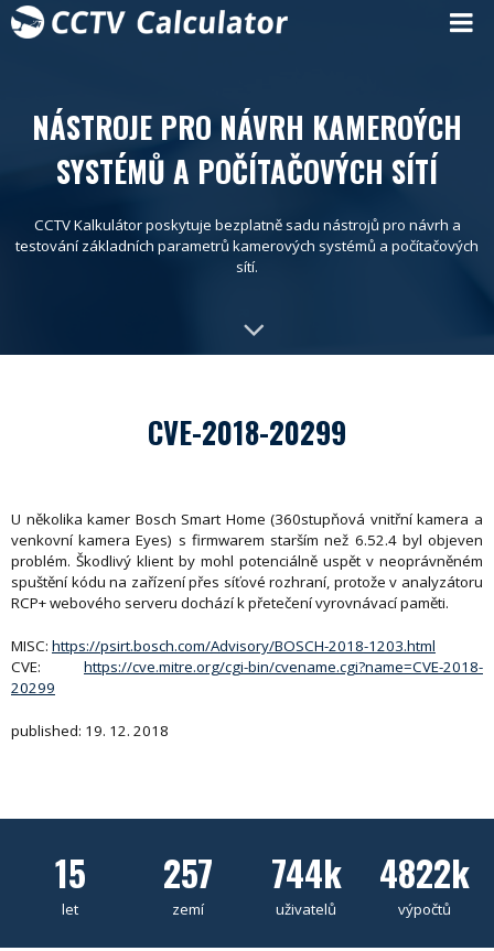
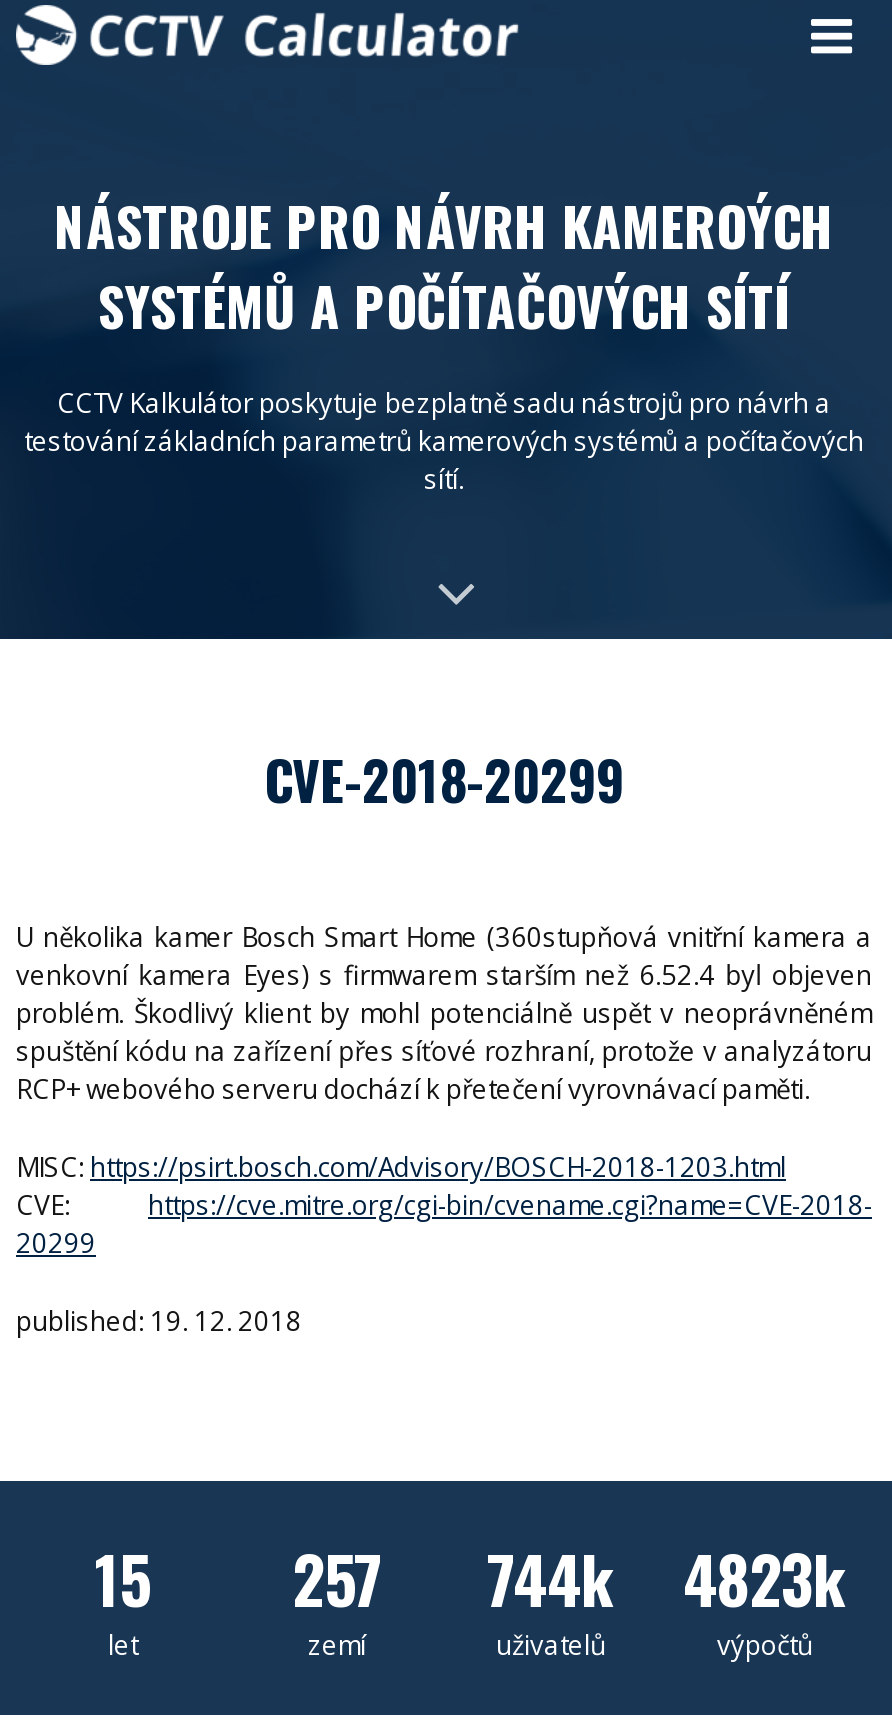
[55,846,469,898] 15 257 744k 4822k -> [95,1531,847,1625] 15 257 744k 4823k

